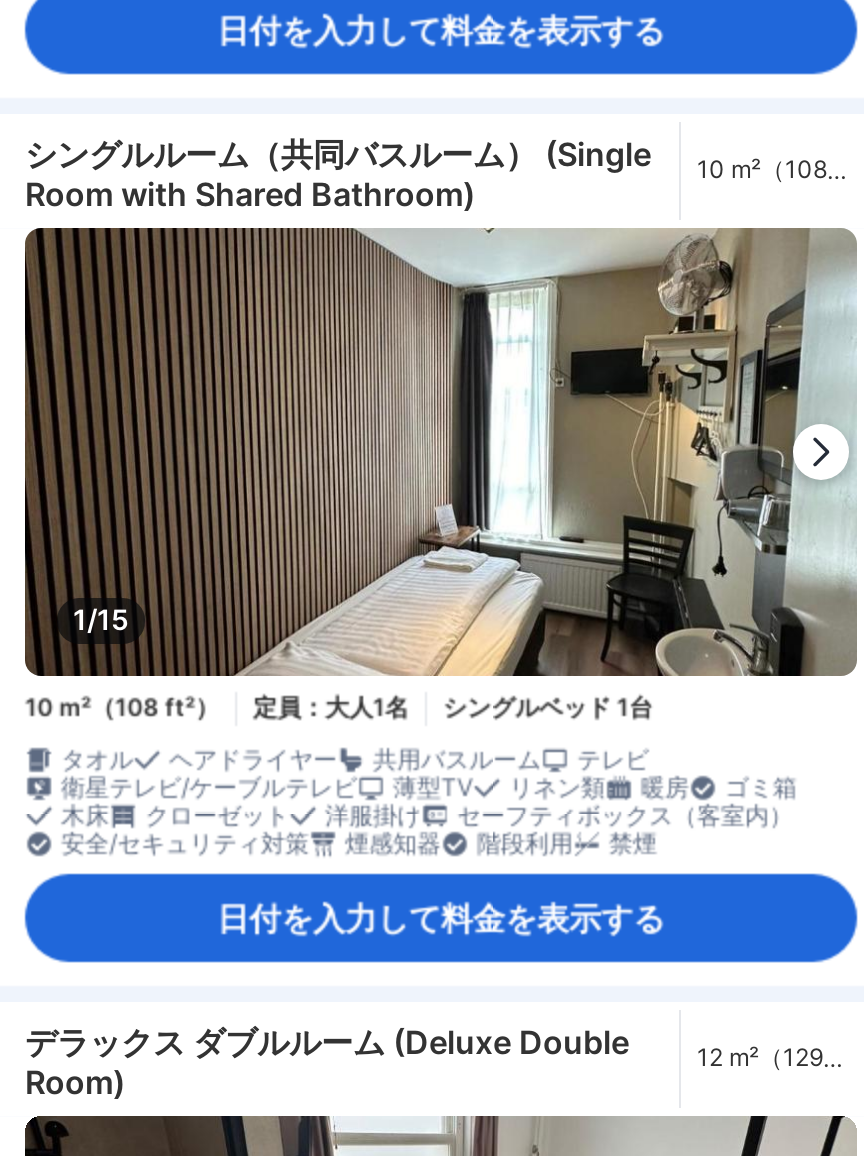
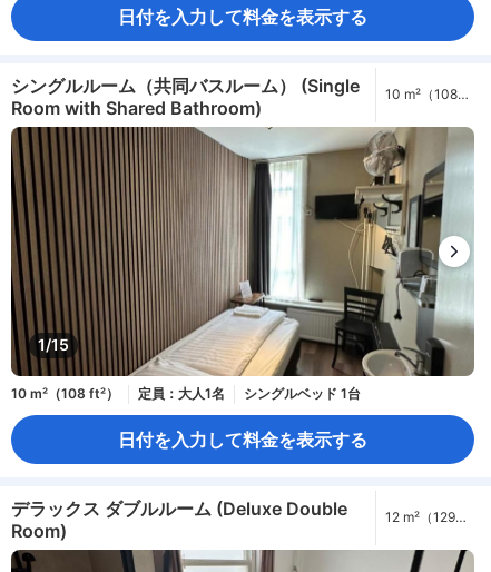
[61,744,797,858] タオル | ヘアドライヤー | 共用バスルーム | テレビ | 衛星テレビ/ケーブルテレビ | 薄型TV | リネン類 | 暖房 | ゴミ箱 | 木床 | クローゼット | 洋服掛け | セーフティボックス（客室内） | 安全/セキュリティ対策 | 煙感知器 | 階段利用 | 禁煙 -> none

